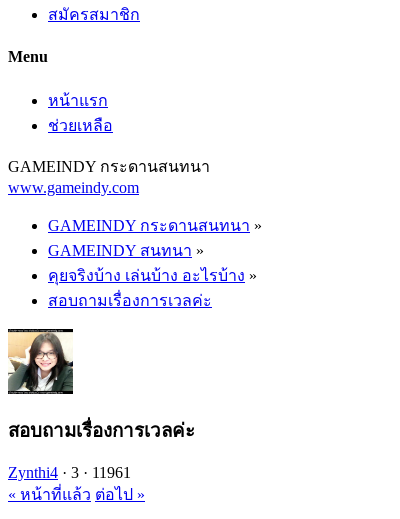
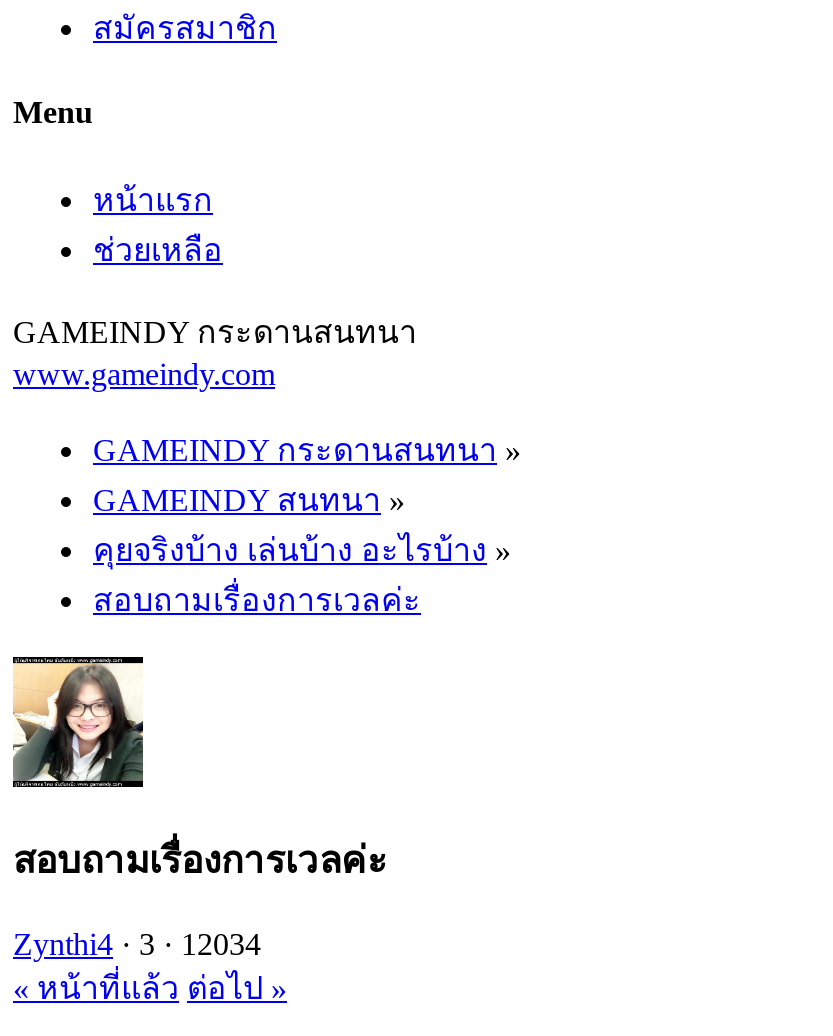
[8,464,131,481] Zynthi4 · 3 · 11961 -> [13,927,261,961] Zynthi4 · 3 · 12034

